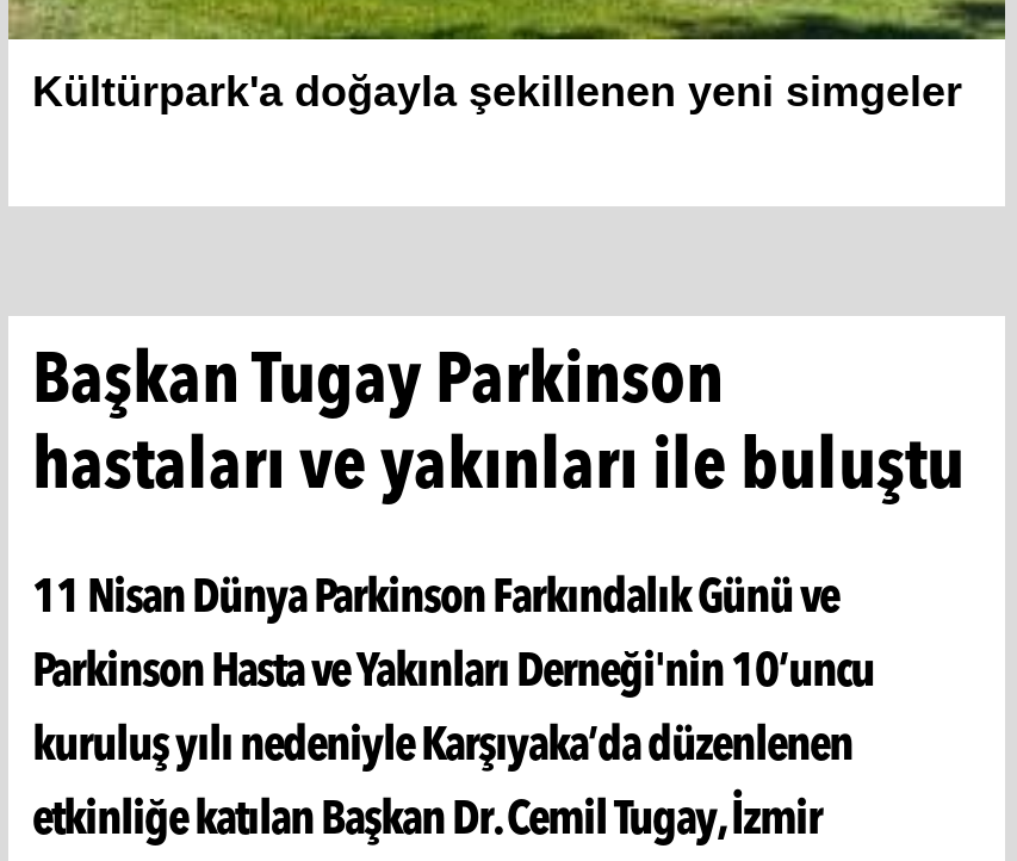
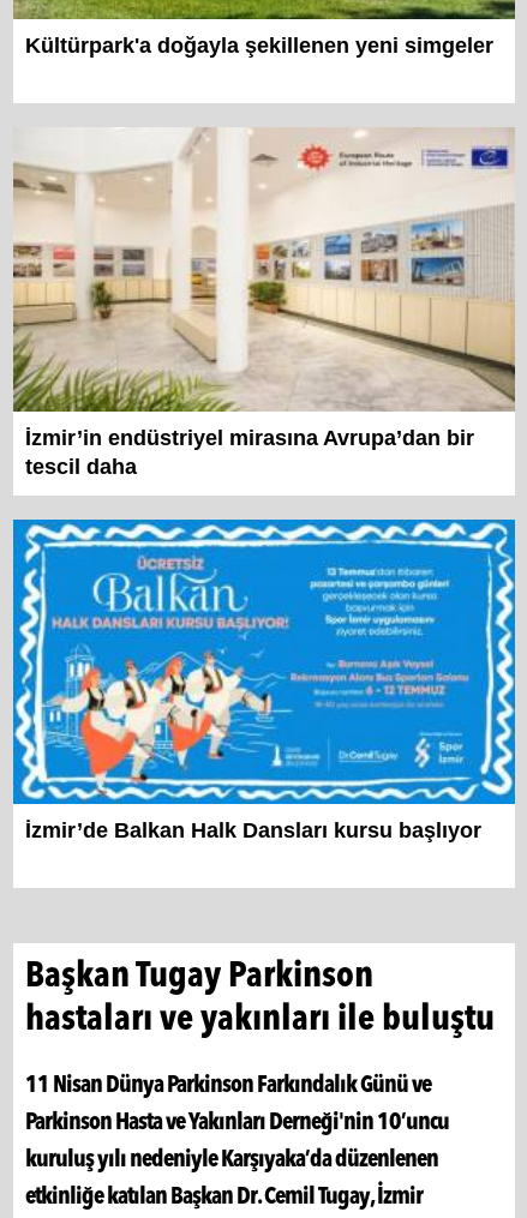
none -> [12,497,516,843] [image] | İzmir’de Balkan Halk Dansları kursu başlıyor
none -> [13,127,515,479] [image] | İzmir’in endüstriyel mirasına Avrupa’dan bir | tescil daha

